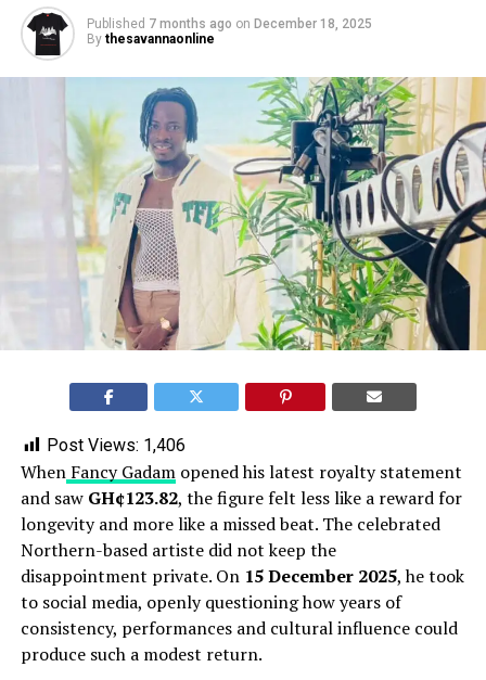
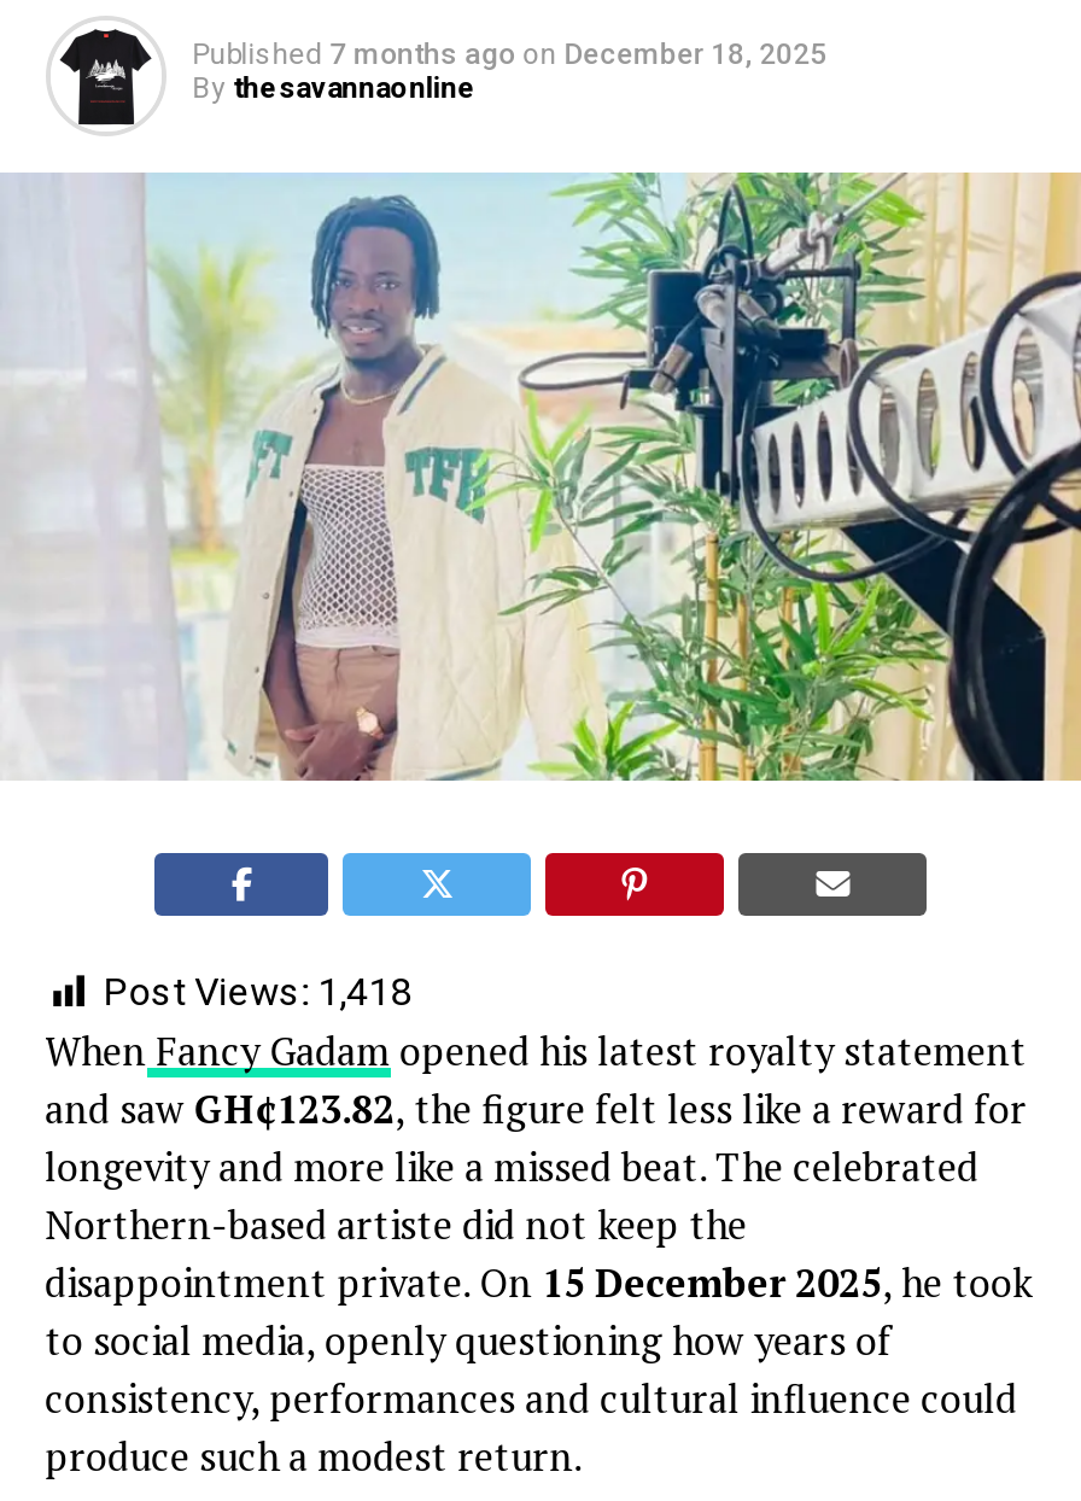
[46,435,185,456] Post Views: 1,406 -> [103,969,412,1015] Post Views: 1,418

